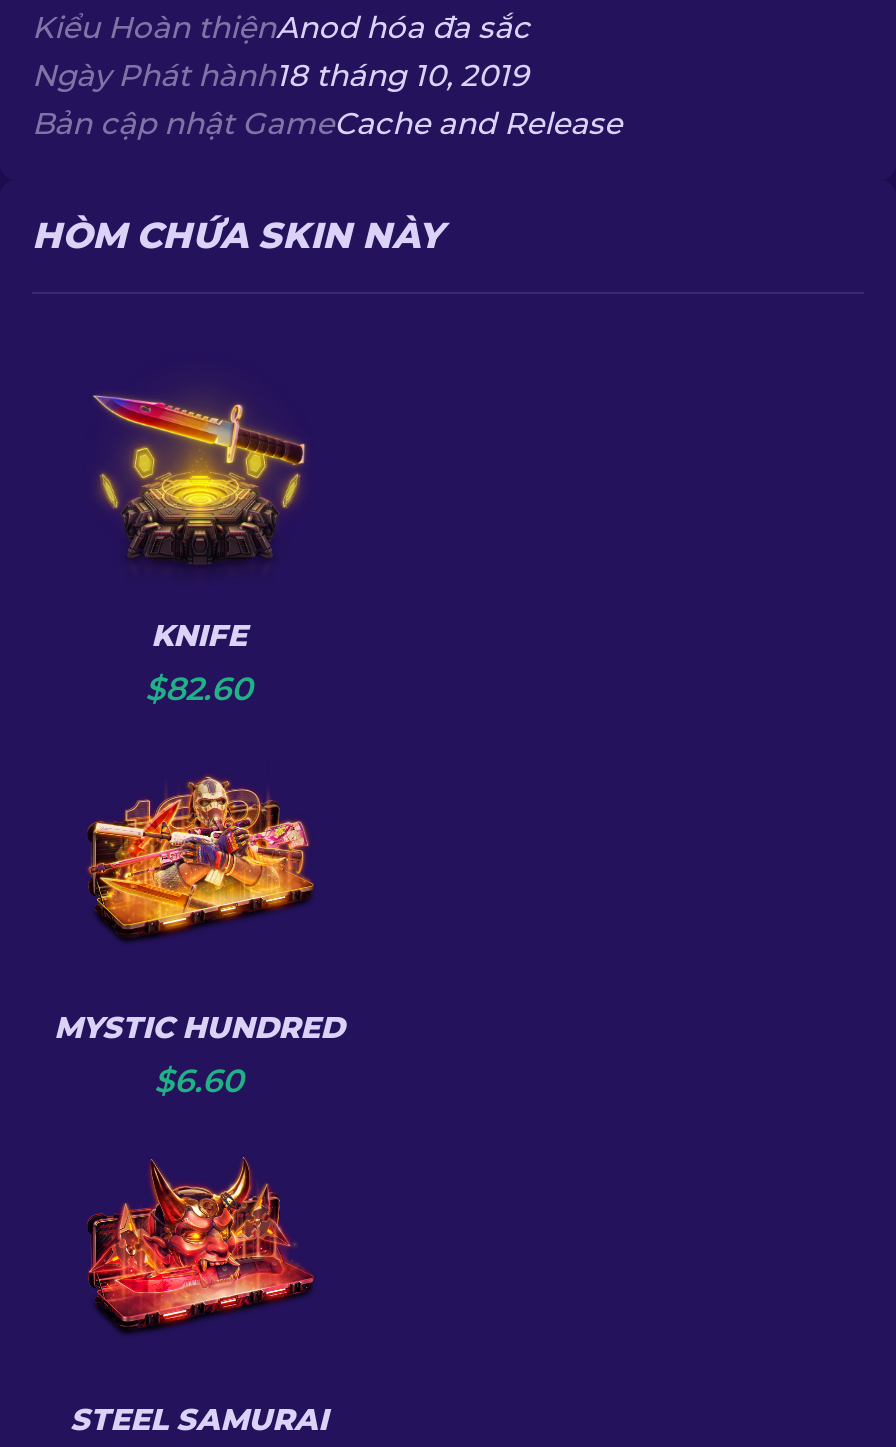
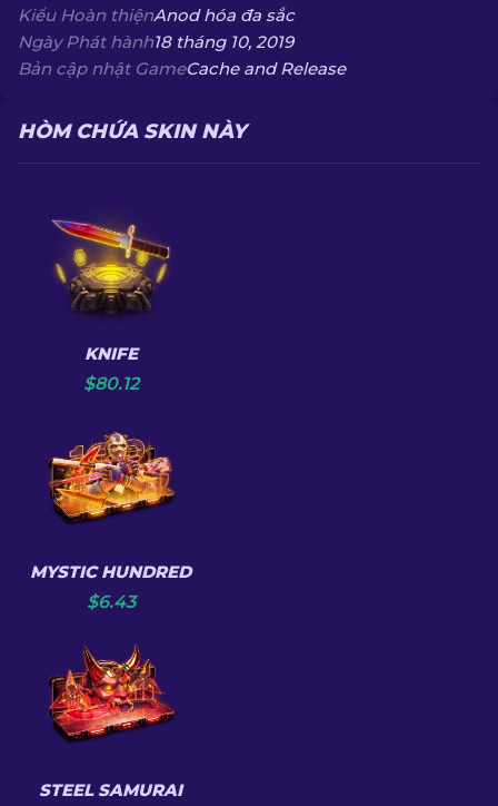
[145,670,253,708] $82.60 -> [83,373,138,394] $80.12
[154,1062,244,1100] $6.60 -> [86,591,135,612] $6.43

